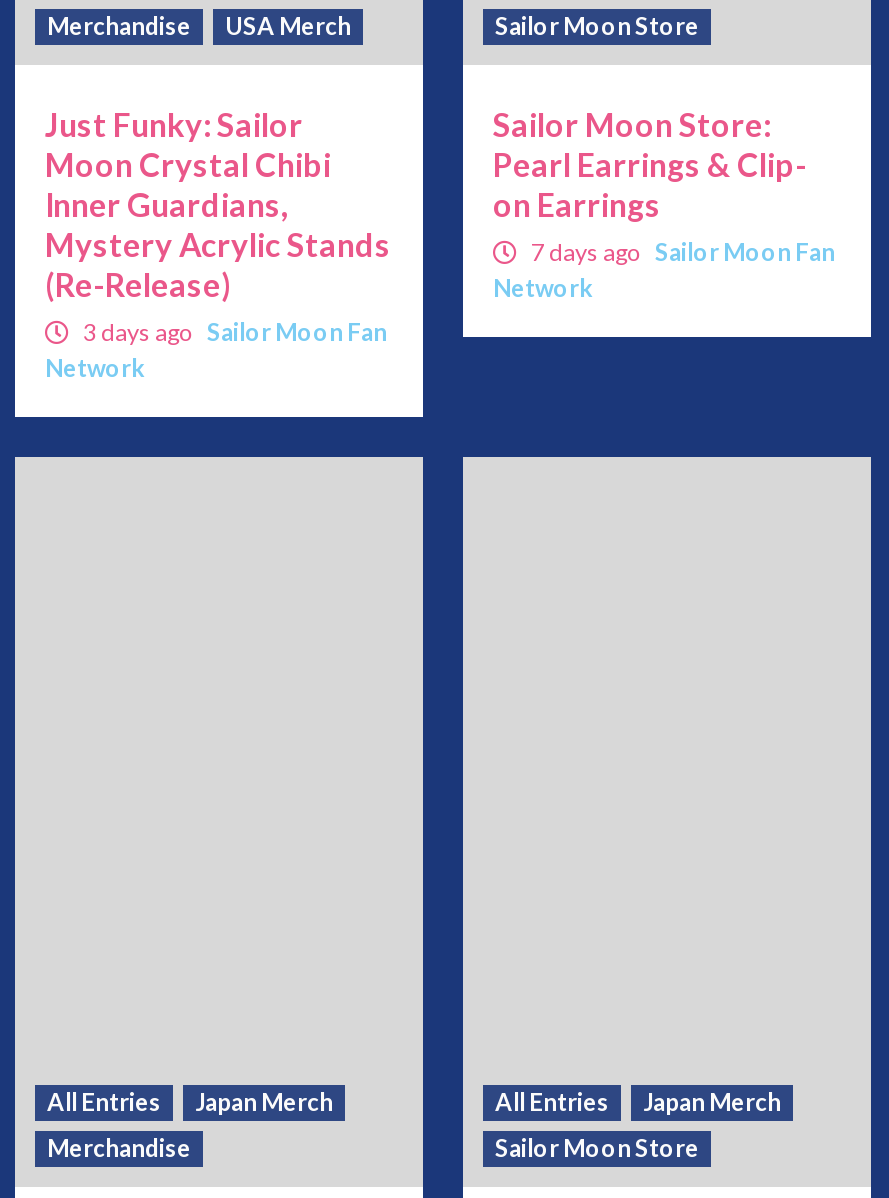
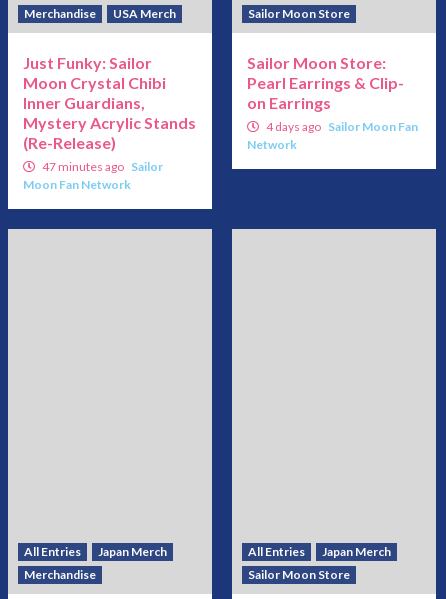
[527,237,835,267] 7 days ago Sailor Moon Fan -> [264,118,418,133] 4 days ago Sailor Moon Fan
[45,317,387,383] 3 days ago Sailor Moon Fan | Network -> [23,158,163,191] 47 minutes ago Sailor | Moon Fan Network

